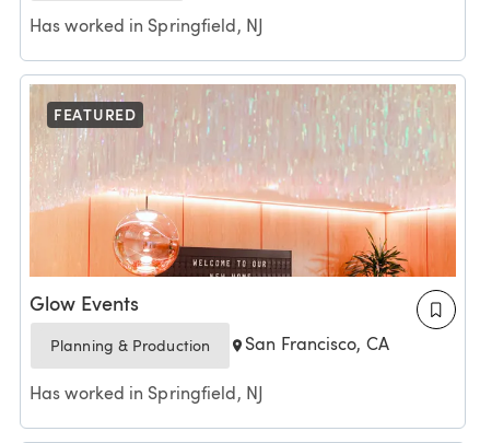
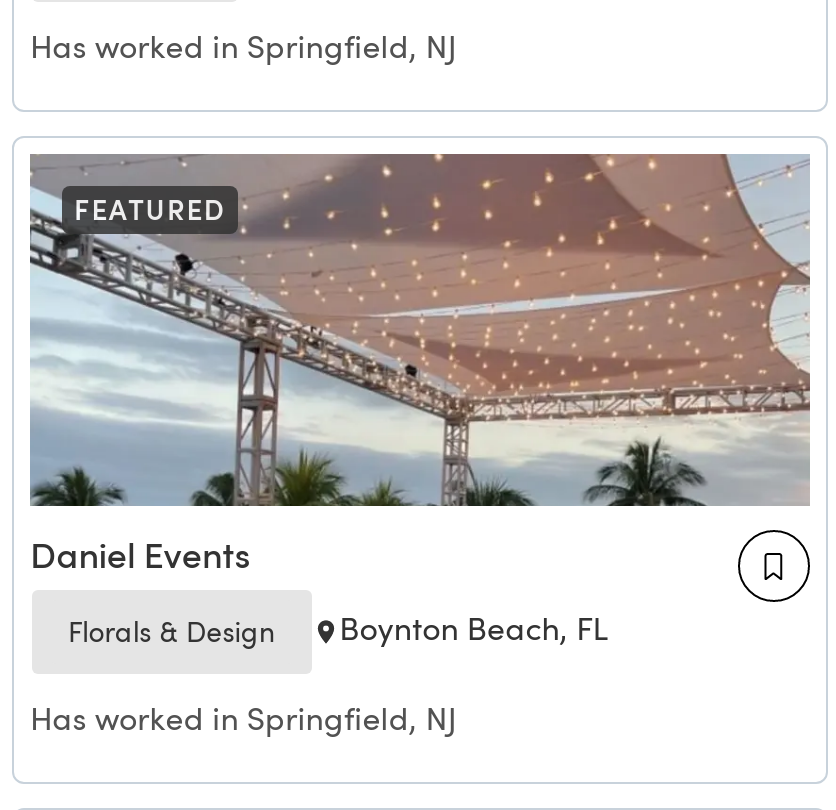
[28,84,457,315] [image] | Glow Events -> [28,154,812,576] [image] | Daniel Events
[50,337,389,354] Planning & Production | San Francisco, CA -> [68,616,609,648] Florals & Design | Boynton Beach, FL

